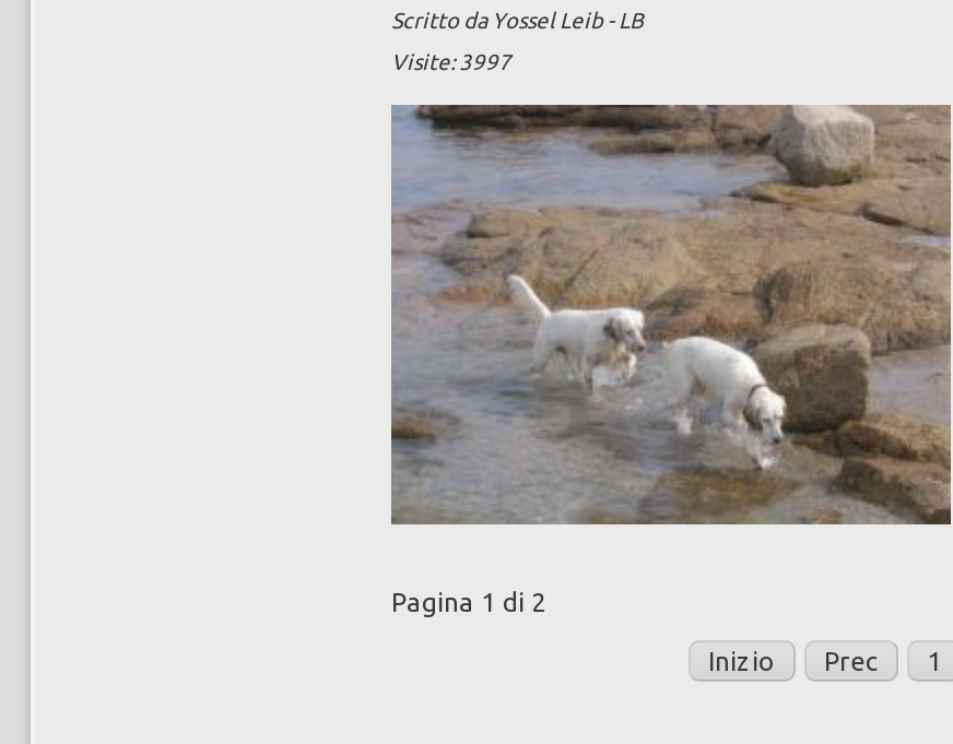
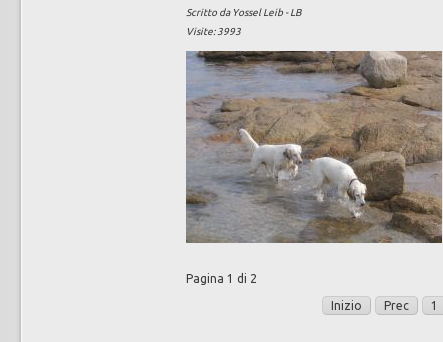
[391,51,511,75] Visite: 3997 -> [186,26,241,37] Visite: 3993

